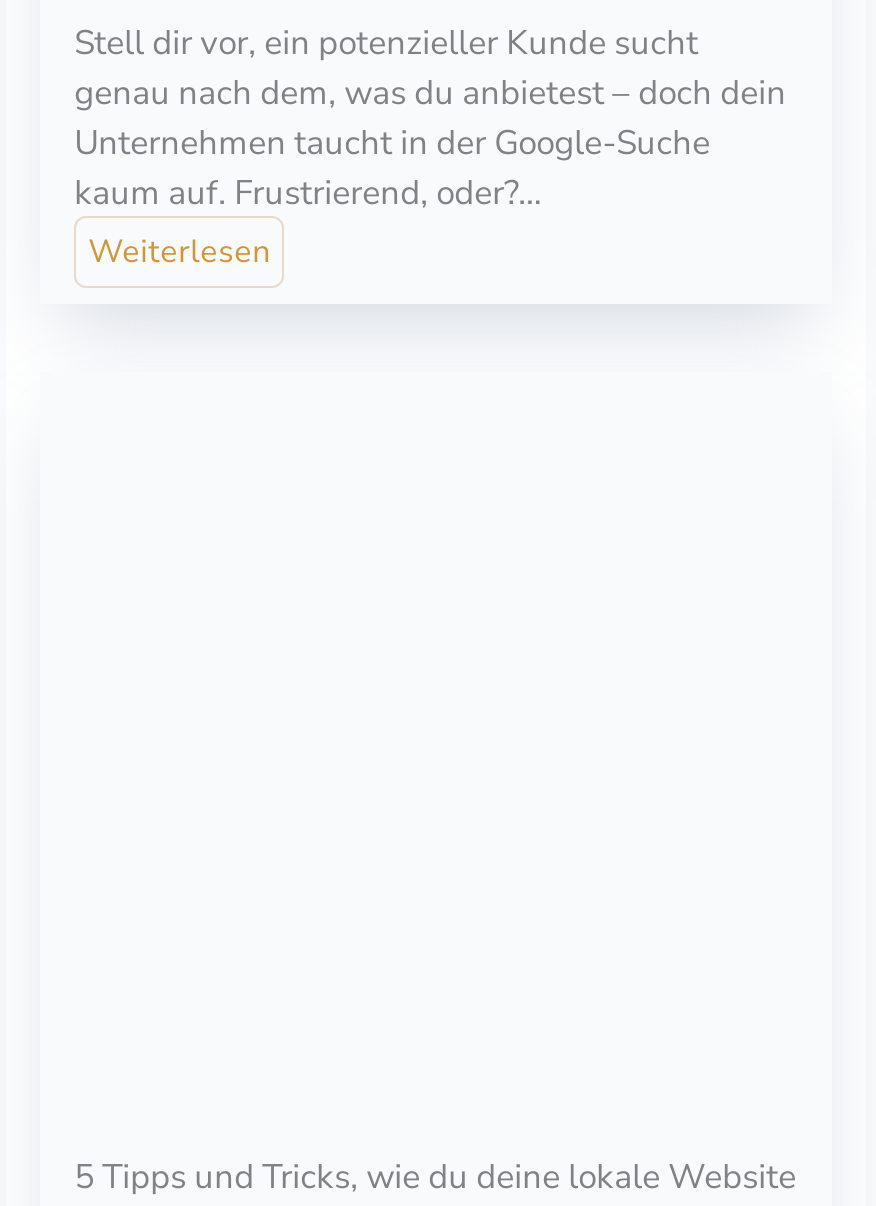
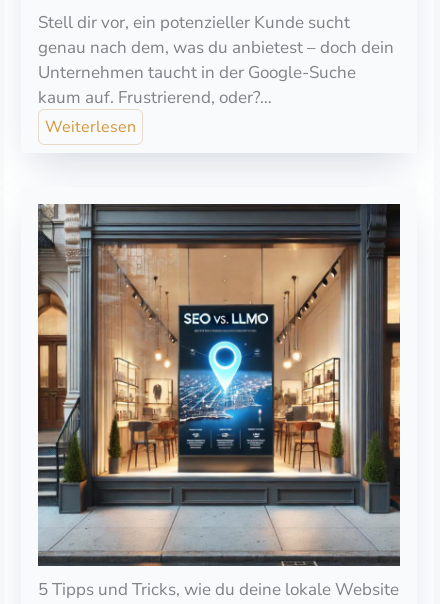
none -> [37,203,401,567] [image]

